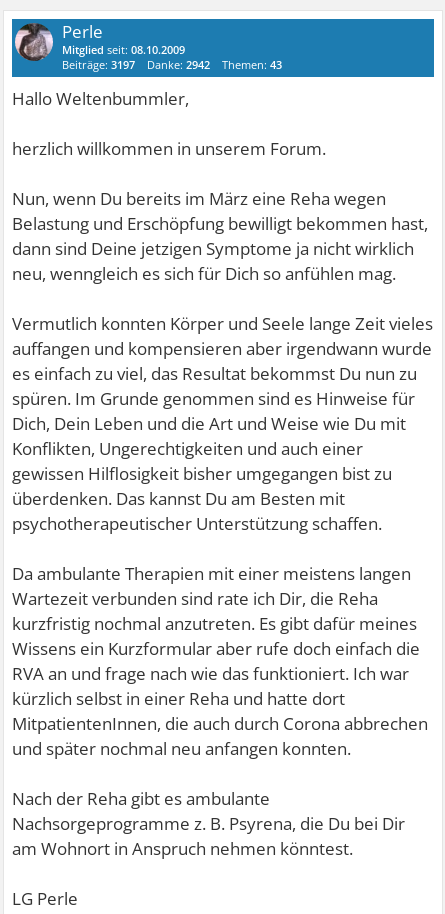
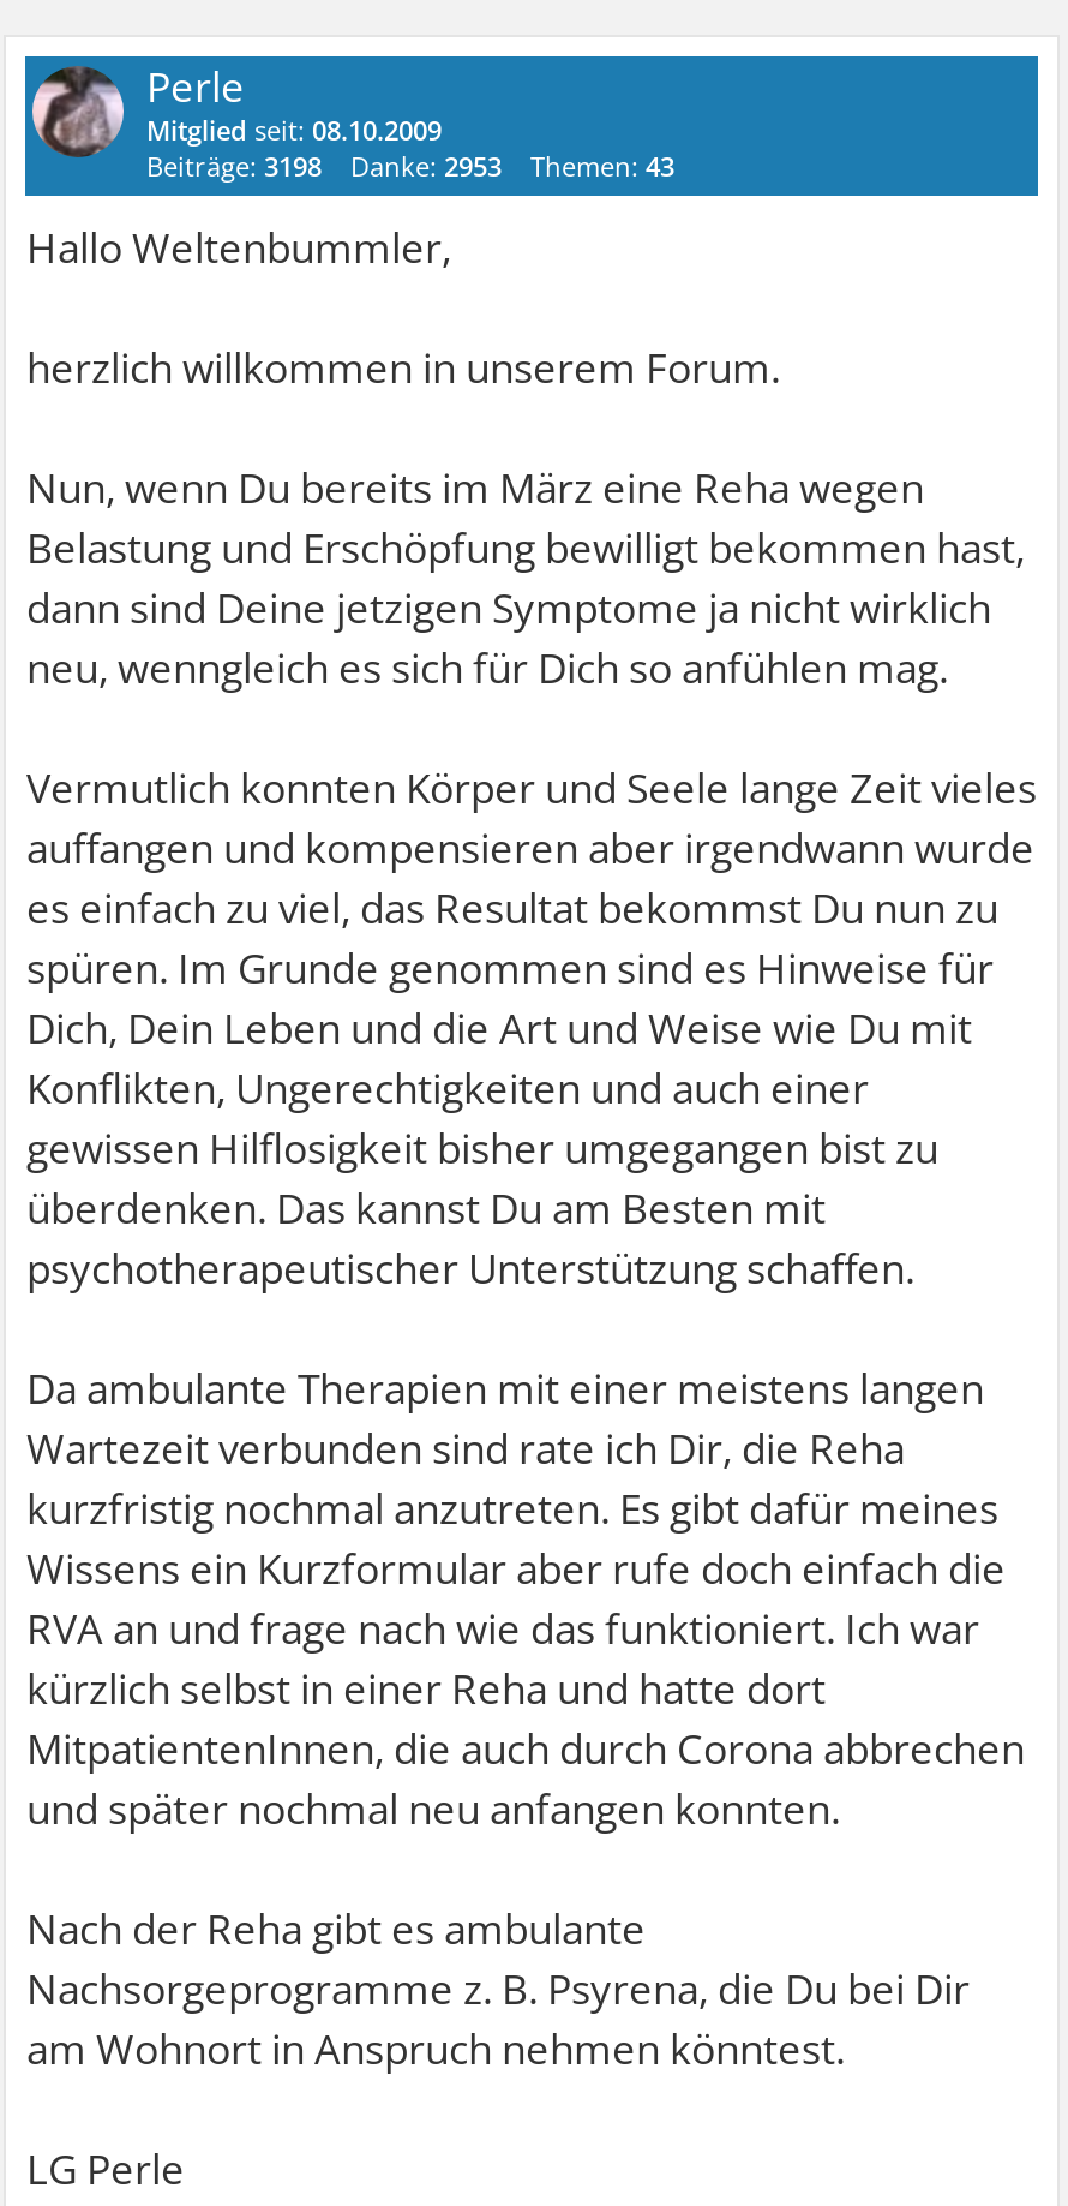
[62,57,135,72] Beiträge: 3197 -> [146,148,322,184] Beiträge: 3198
[147,57,210,72] Danke: 2942 -> [350,148,502,184] Danke: 2953

